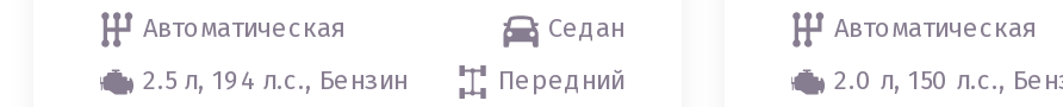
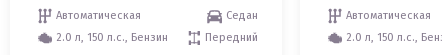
[143,66,408,97] 2.5 л, 194 л.с., Бензин -> [56,31,168,44] 2.0 л, 150 л.с., Бензин

